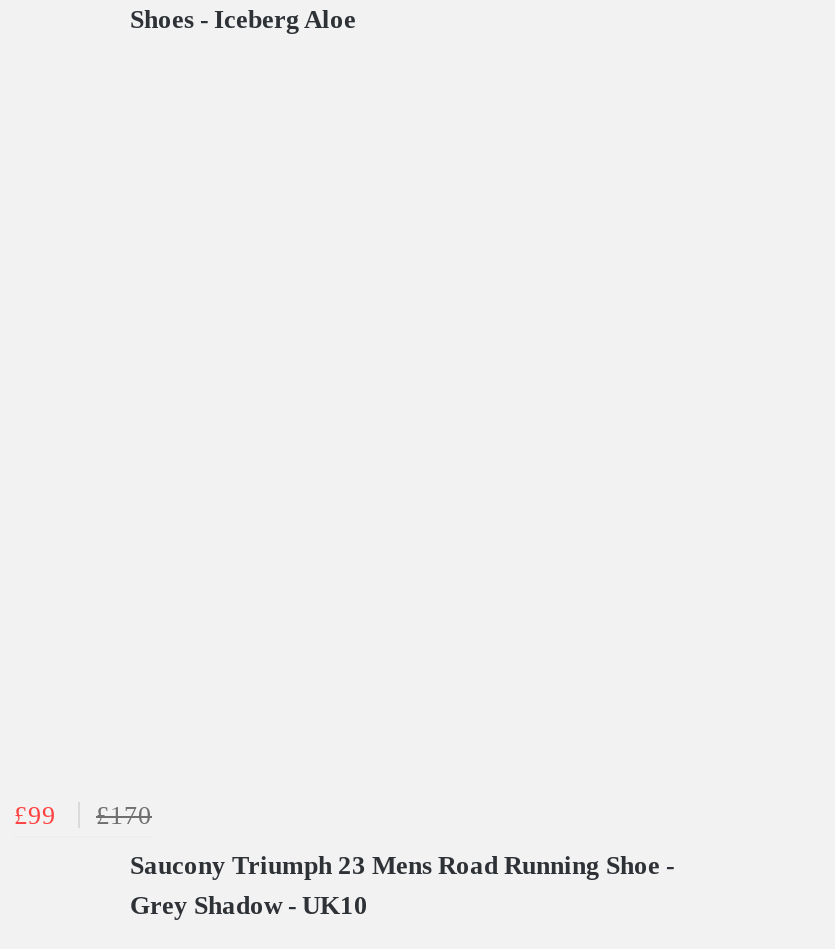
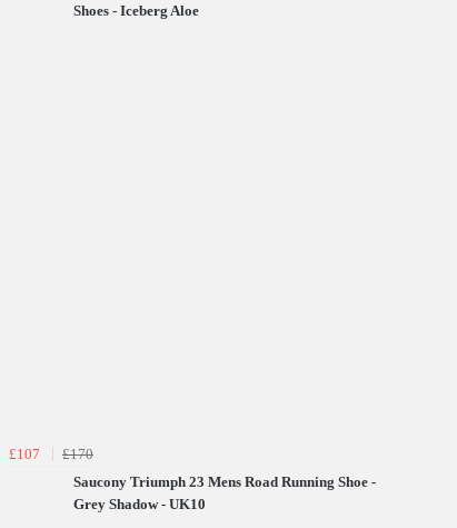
[14,801,56,831] £99 -> [9,446,40,463] £107

